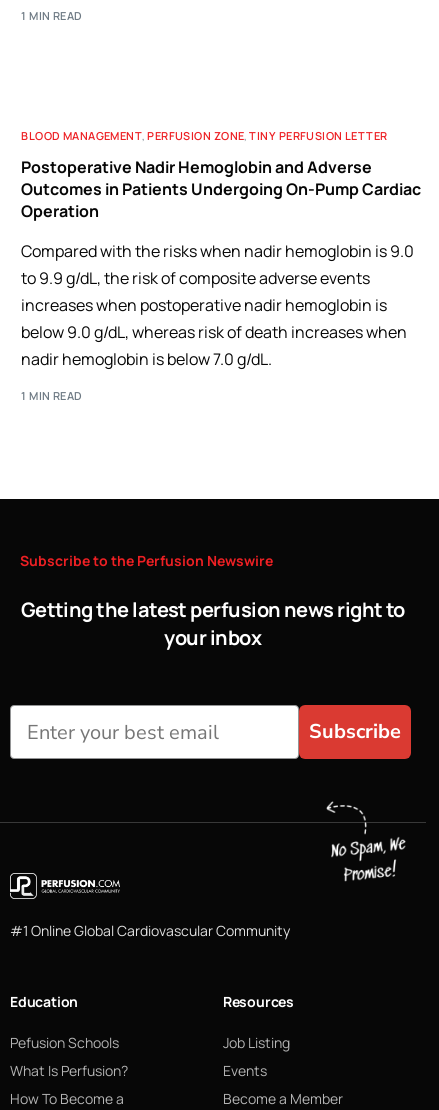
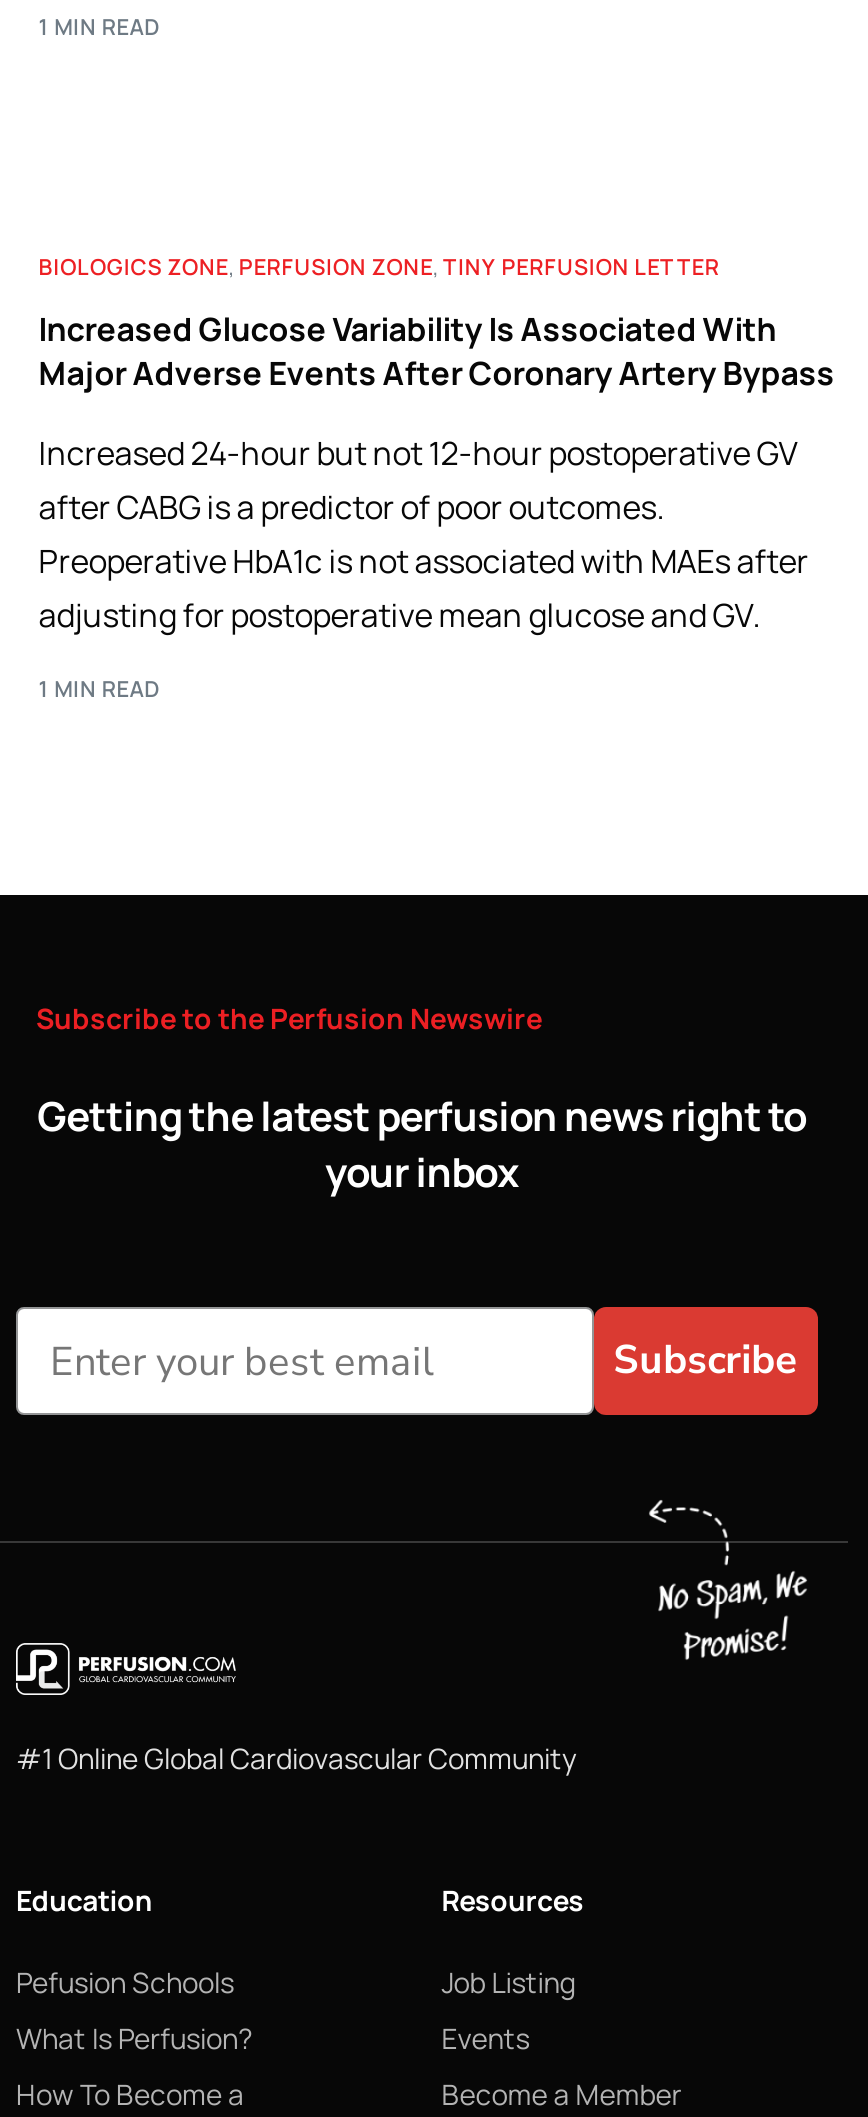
[21,128,388,143] BLOOD MANAGEMENT, PERFUSION ZONE, TINY PERFUSION LETTER -> [38,251,720,281] BIOLOGICS ZONE, PERFUSION ZONE, TINY PERFUSION LETTER
[21,156,421,222] Postoperative Nadir Hemoglobin and Adverse | Outcomes in Patients Undergoing On-Pump Cardiac | Operation -> [38,307,834,395] Increased Glucose Variability Is Associated With | Major Adverse Events After Coronary Artery Bypass
[21,240,414,370] Compared with the risks when nadir hemoglobin is 9.0 | to 9.9 g/dL, the risk of composite adverse events | increases when postoperative nadir hemoglobin is | below 9.0 g/dL, whereas risk of death increases when | nadir hemoglobin is below 7.0 g/dL. -> [38,431,808,637] Increased 24-hour but not 12-hour postoperative GV | after CABG is a predictor of poor outcomes. | Preoperative HbA1c is not associated with MAEs after | adjusting for postoperative mean glucose and GV.

